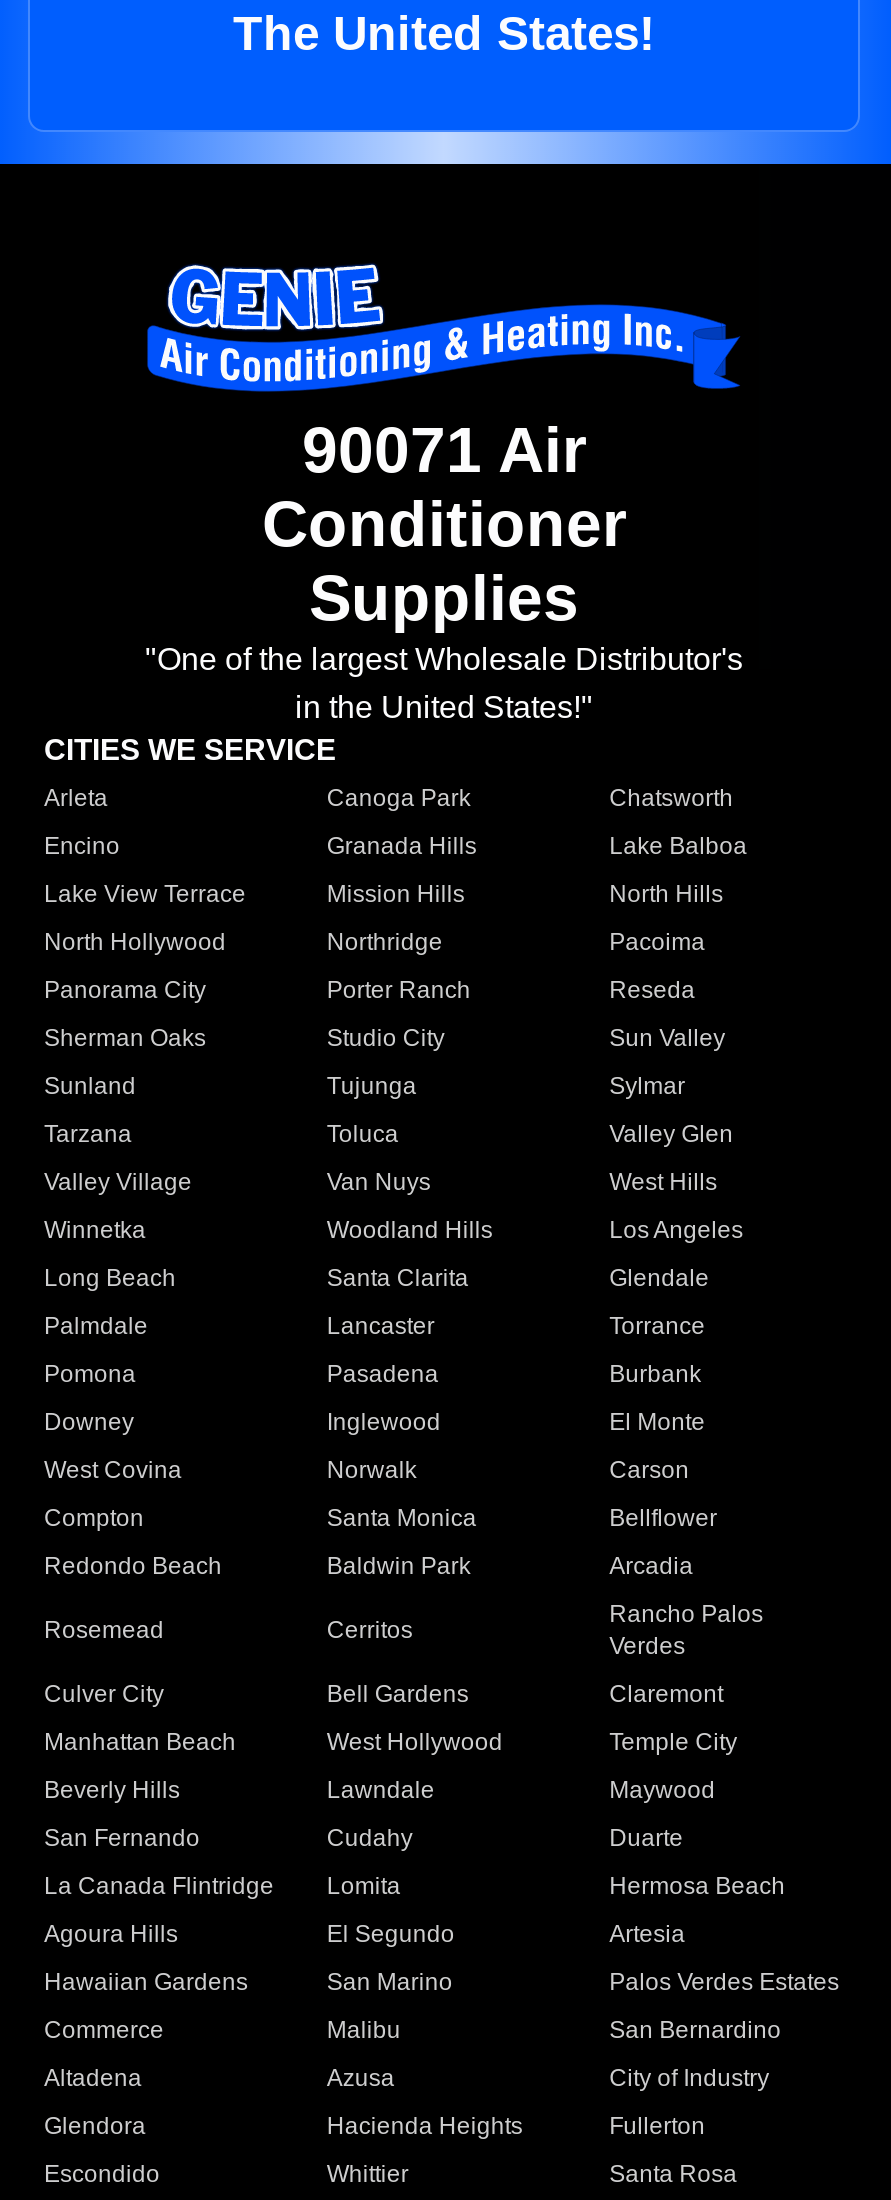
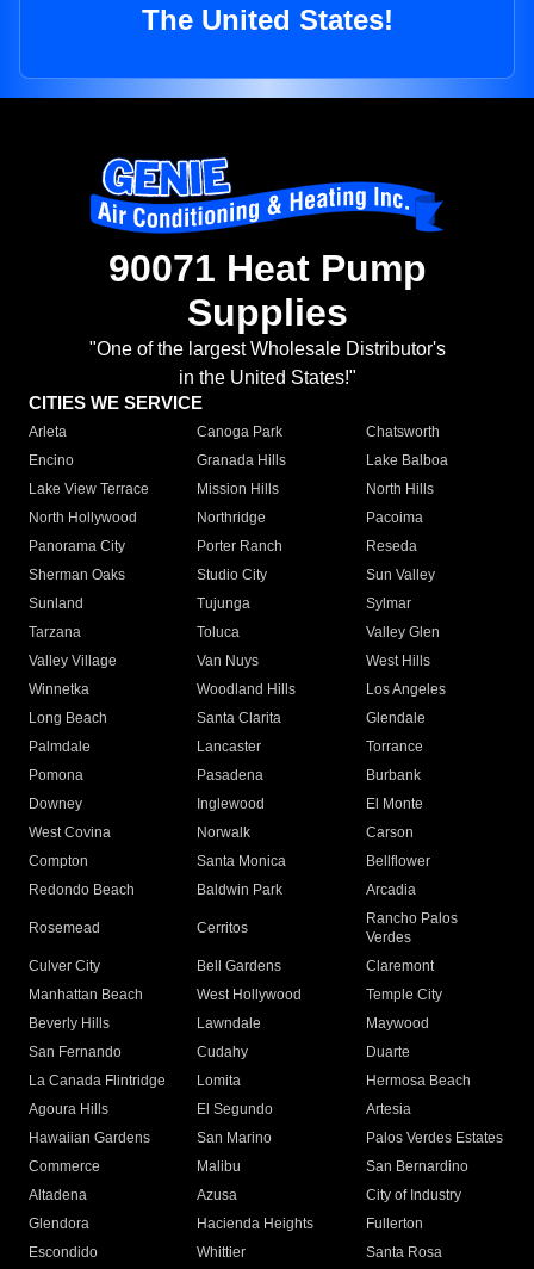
[262,415,626,561] 90071 Air | Conditioner -> [108,247,426,290] 90071 Heat Pump

